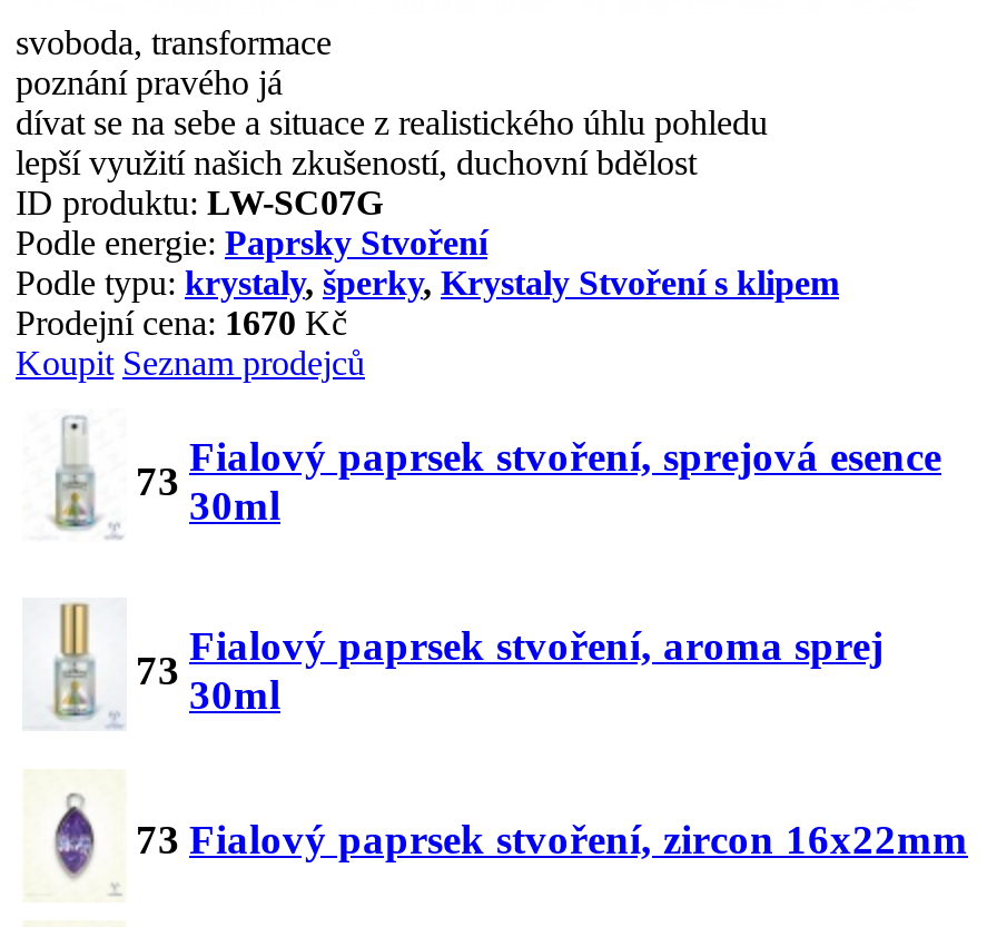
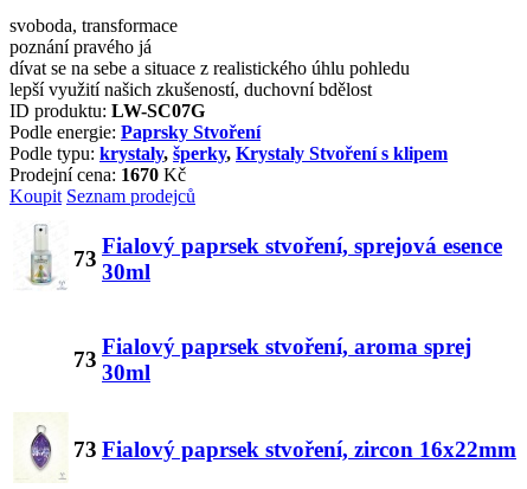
[27,600,125,731] [image] -> none

